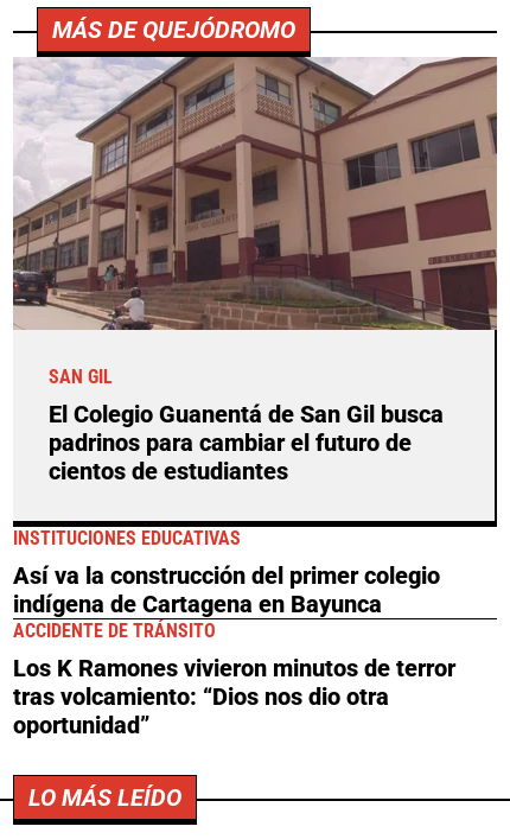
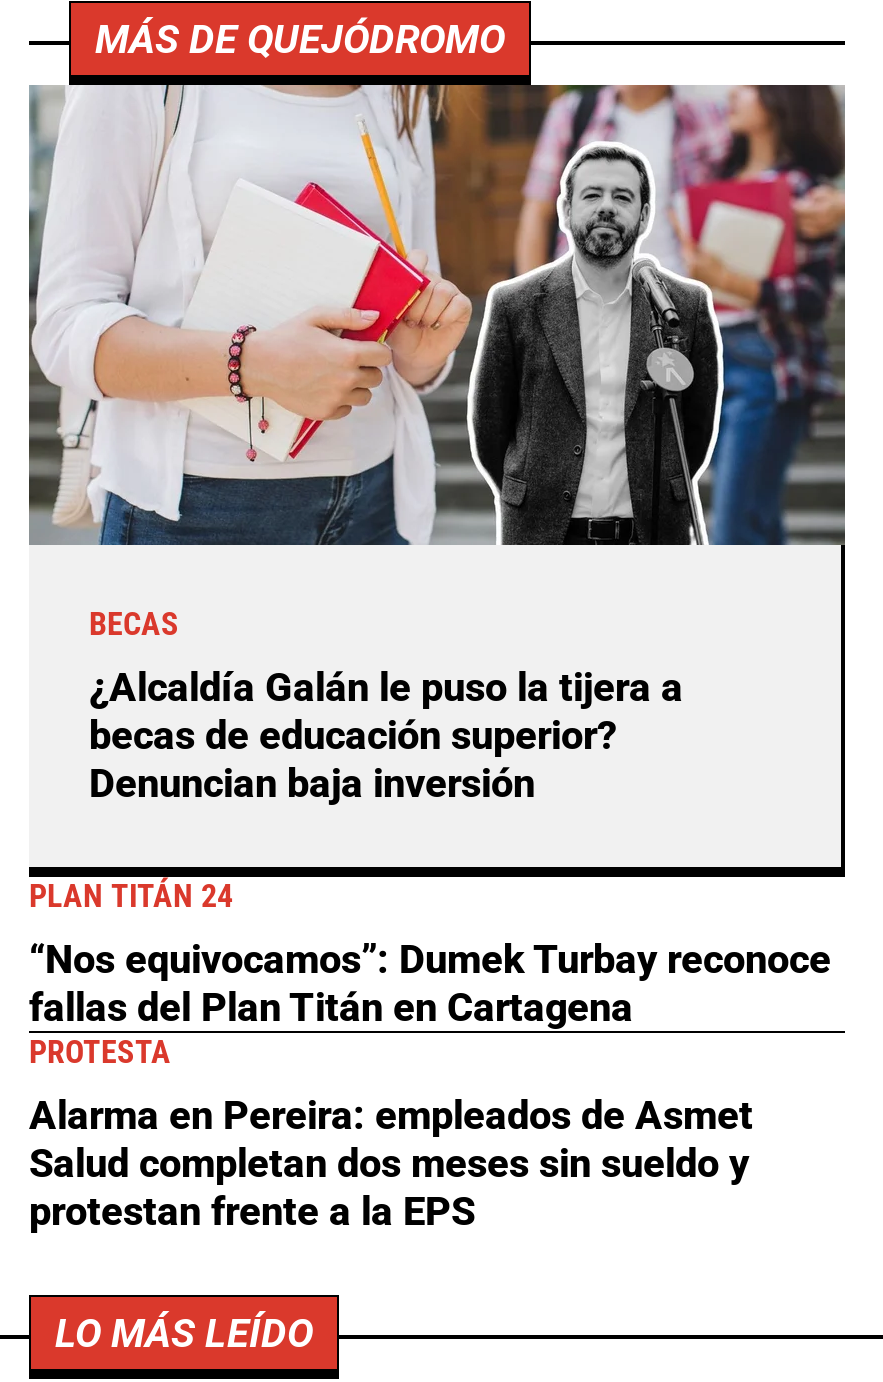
[13,56,498,485] [image] | SAN GIL | El Colegio Guanentá de San Gil busca | padrinos para cambiar el futuro de | cientos de estudiantes -> [27,83,847,807] [image] | BECAS | ¿Alcaldía Galán le puso la tijera a | becas de educación superior? | Denuncian baja inversión
[13,527,455,739] INSTITUCIONES EDUCATIVAS | Así va la construcción del primer colegio | indígena de Cartagena en Bayunca | ACCIDENTE DE TRÁNSITO | Los K Ramones vivieron minutos de terror | tras volcamiento: “Dios nos dio otra | oportunidad” -> [29,877,831,1235] PLAN TITÁN 24 | “Nos equivocamos”: Dumek Turbay reconoce | fallas del Plan Titán en Cartagena | PROTESTA | Alarma en Pereira: empleados de Asmet | Salud completan dos meses sin sueldo y | protestan frente a la EPS

